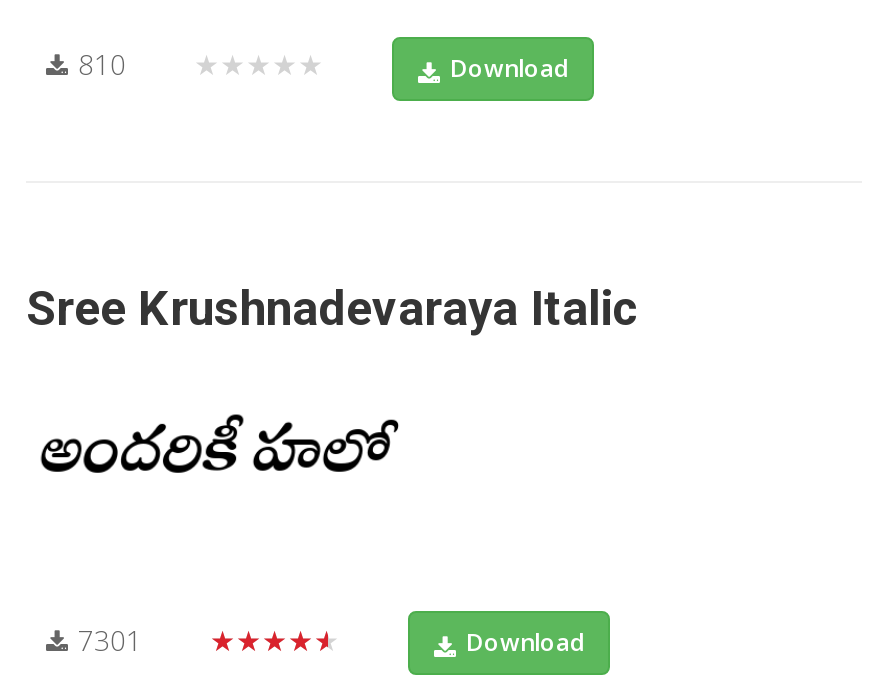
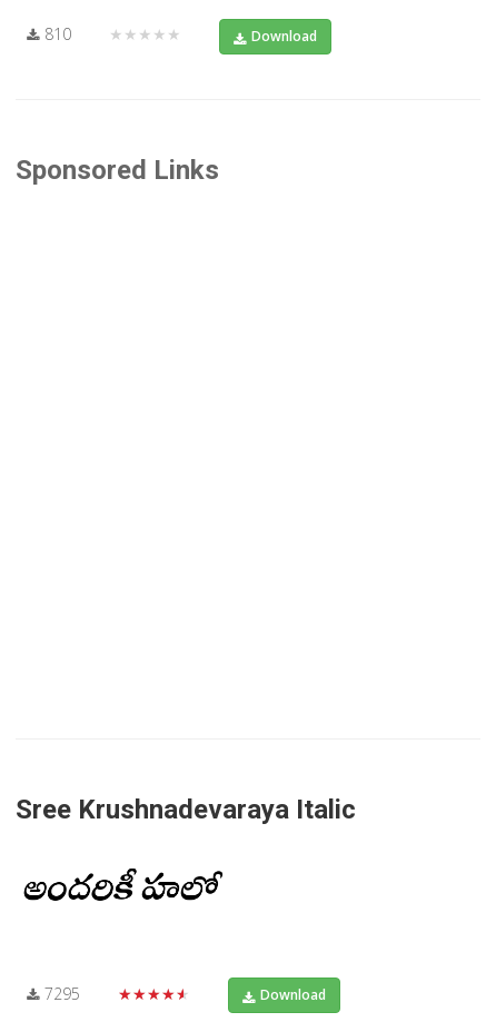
none -> [16,154,219,185] Sponsored Links
[78,620,142,658] 7301 -> [44,983,80,1004] 7295

